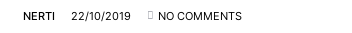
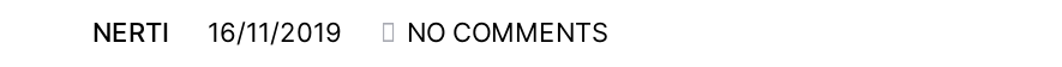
[23,8,242,22] NERTI 22/10/2019 NO COMMENTS -> [92,17,608,50] NERTI 16/11/2019 NO COMMENTS

